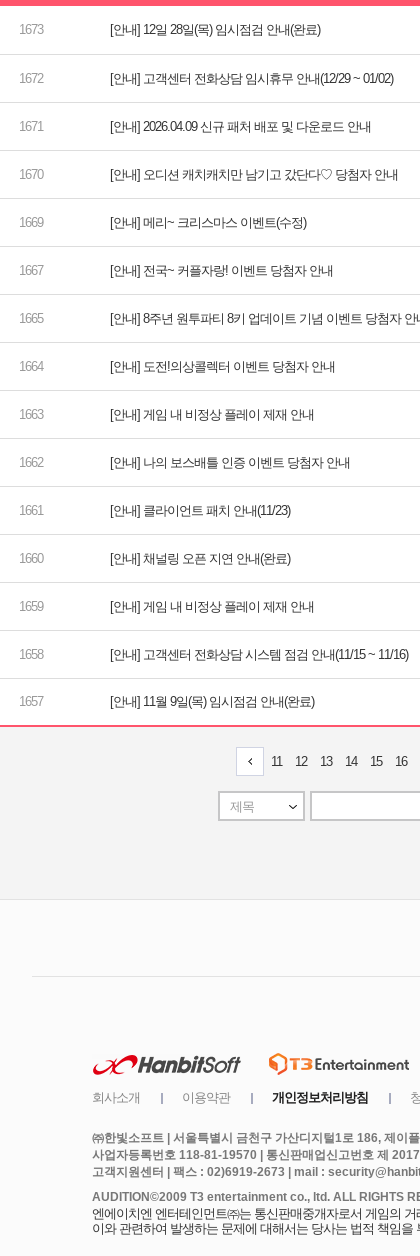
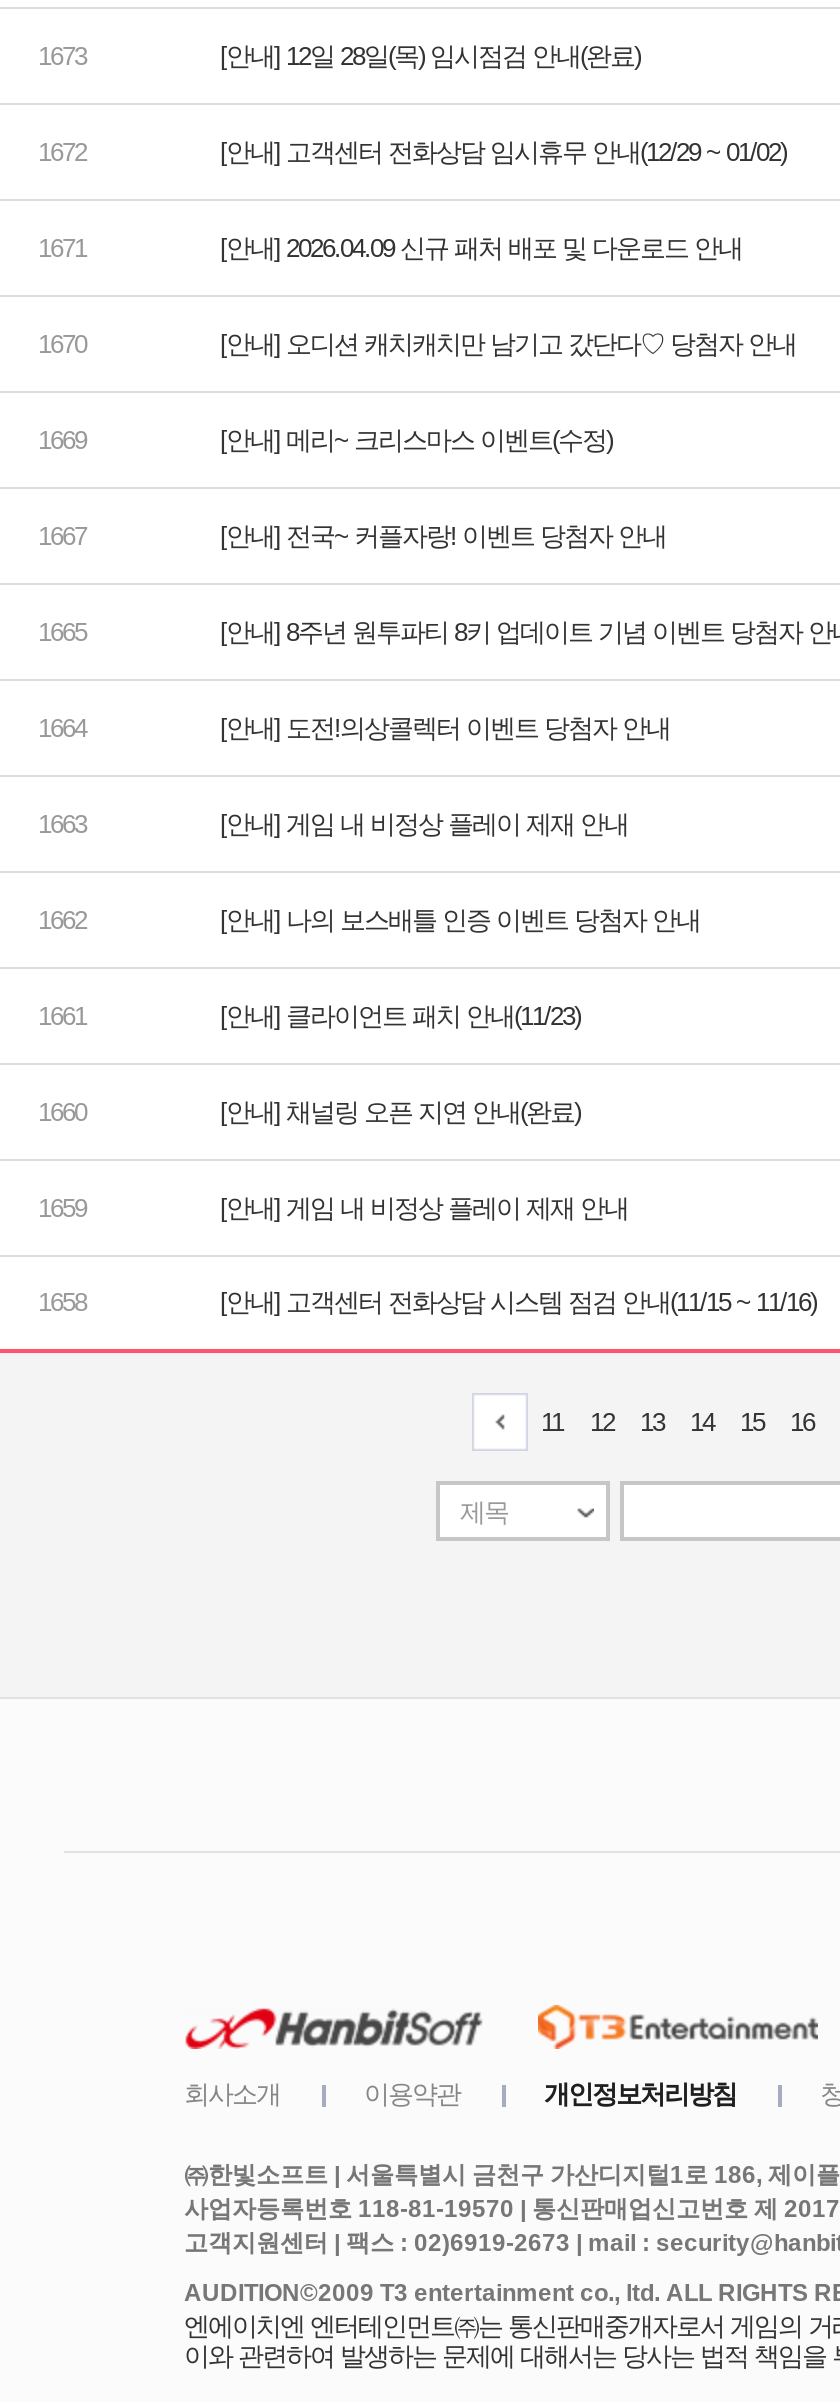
[110,694,314,709] [안내] 11월 9일(목) 임시점검 안내(완료) -> none

